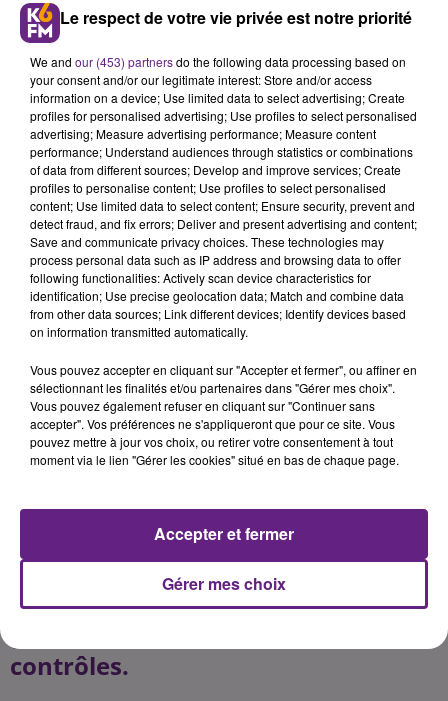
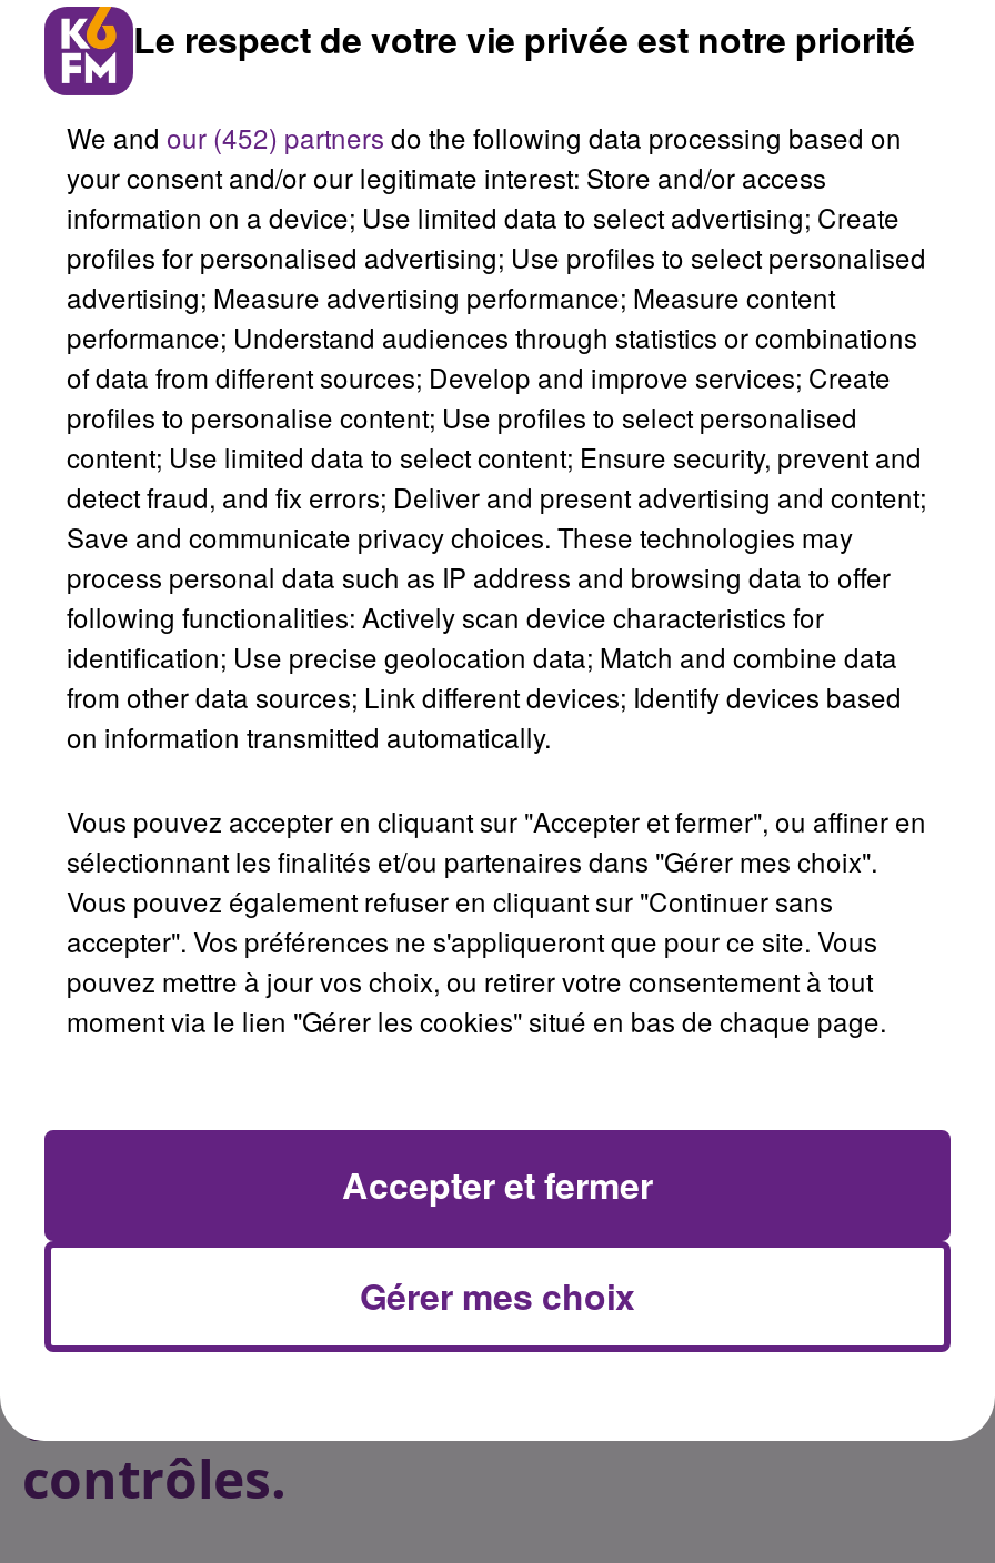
[30,53,406,70] We and our (453) partners do the following data processing based on -> [67,118,902,155] We and our (452) partners do the following data processing based on

